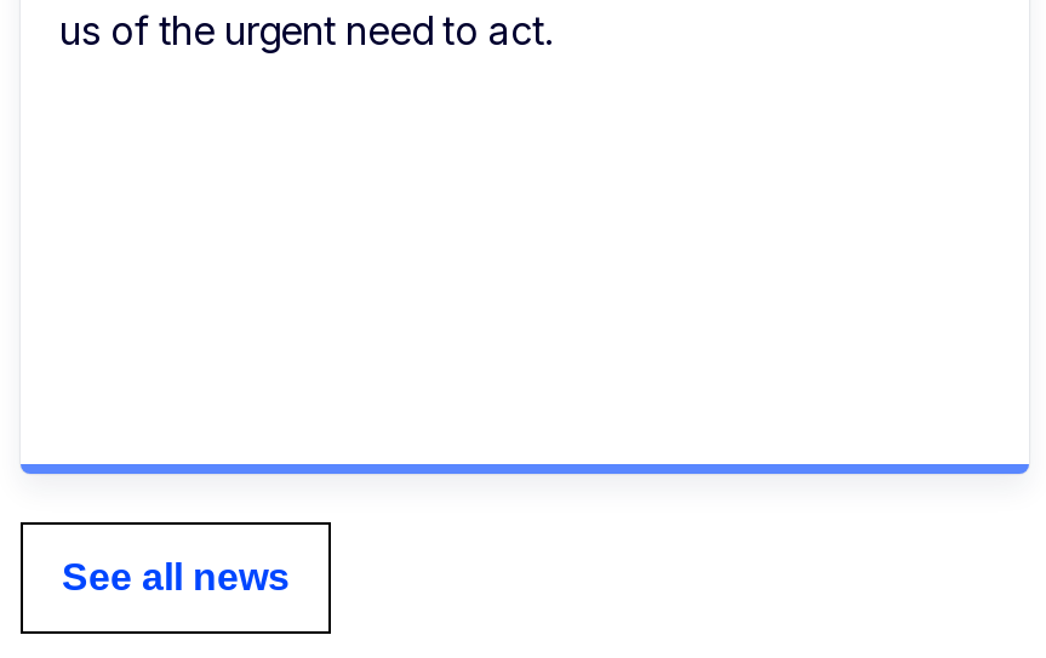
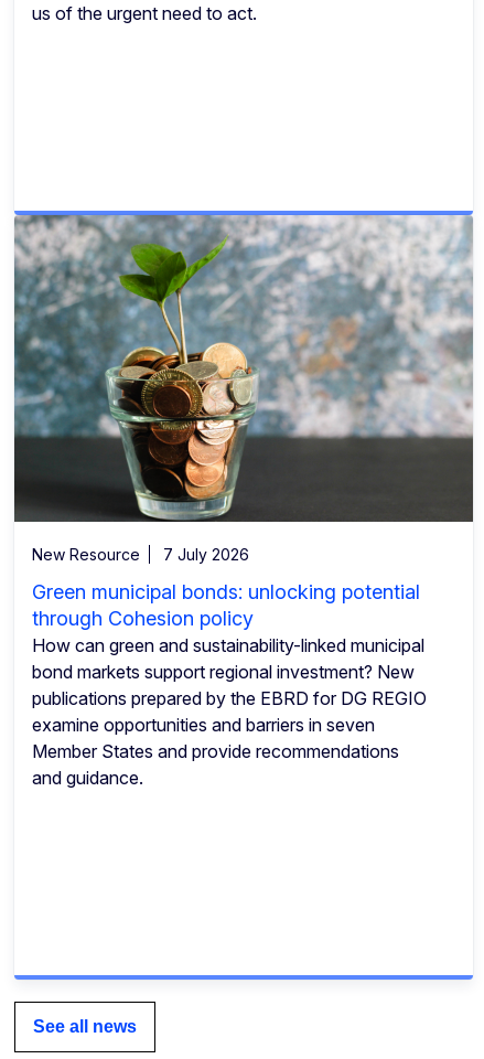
none -> [13,214,474,788] [image] | New Resource | 7 July 2026 | Green municipal bonds: unlocking potential | through Cohesion policy | How can green and sustainability-linked municipal | bond markets support regional investment? New | publications prepared by the EBRD for DG REGIO | examine opportunities and barriers in seven | Member States and provide recommendations | and guidance.

